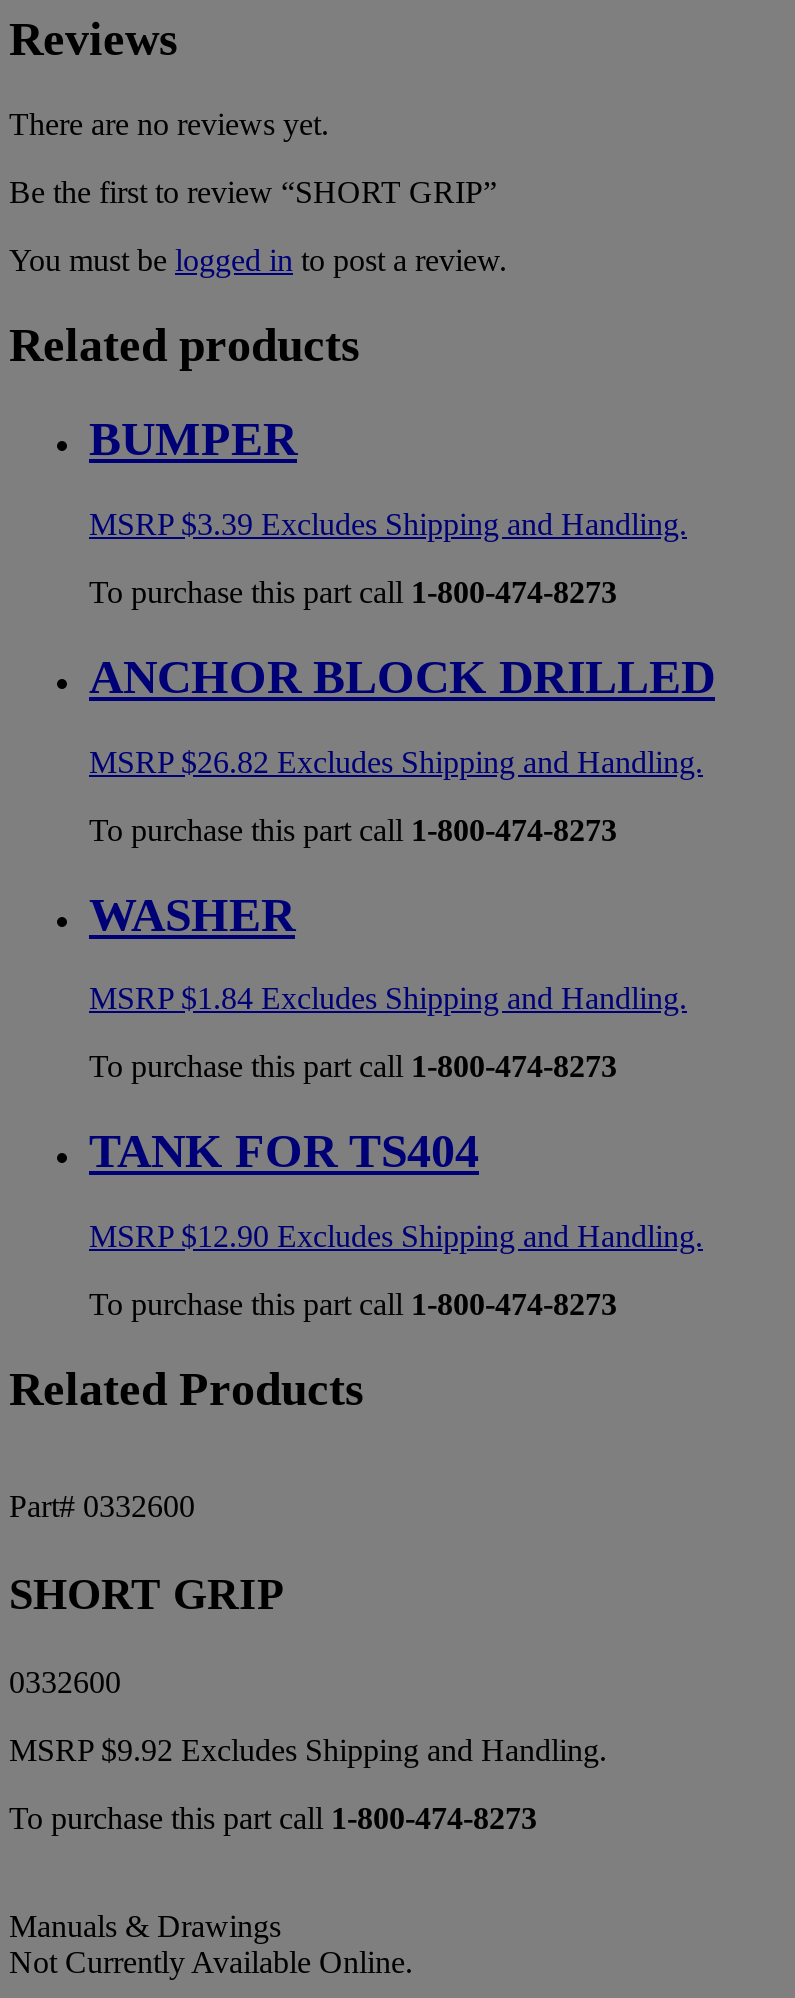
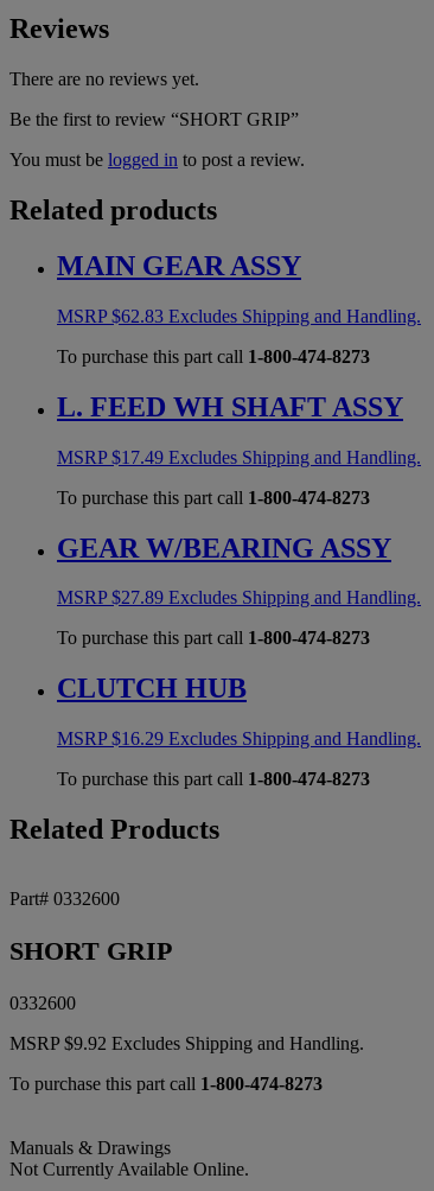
[89,413,297,465] BUMPER -> [57,250,301,281] MAIN GEAR ASSY
[89,507,687,541] MSRP $3.39 Excludes Shipping and Handling. -> [57,306,421,326] MSRP $62.83 Excludes Shipping and Handling.
[89,650,715,702] ANCHOR BLOCK DRILLED -> [57,391,403,422] L. FEED WH SHAFT ASSY
[89,744,703,778] MSRP $26.82 Excludes Shipping and Handling. -> [57,447,421,467] MSRP $17.49 Excludes Shipping and Handling.
[89,888,295,940] WASHER -> [57,532,391,563] GEAR W/BEARING ASSY
[89,982,687,1016] MSRP $1.84 Excludes Shipping and Handling. -> [57,588,421,608] MSRP $27.89 Excludes Shipping and Handling.
[89,1126,479,1178] TANK FOR TS404 -> [57,673,247,704] CLUTCH HUB
[89,1219,703,1253] MSRP $12.90 Excludes Shipping and Handling. -> [57,729,421,749] MSRP $16.29 Excludes Shipping and Handling.

